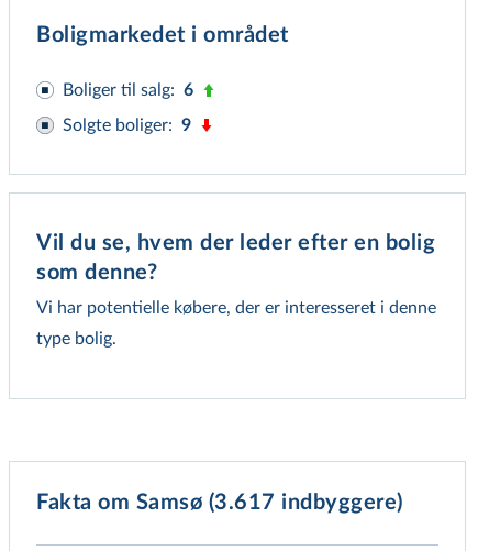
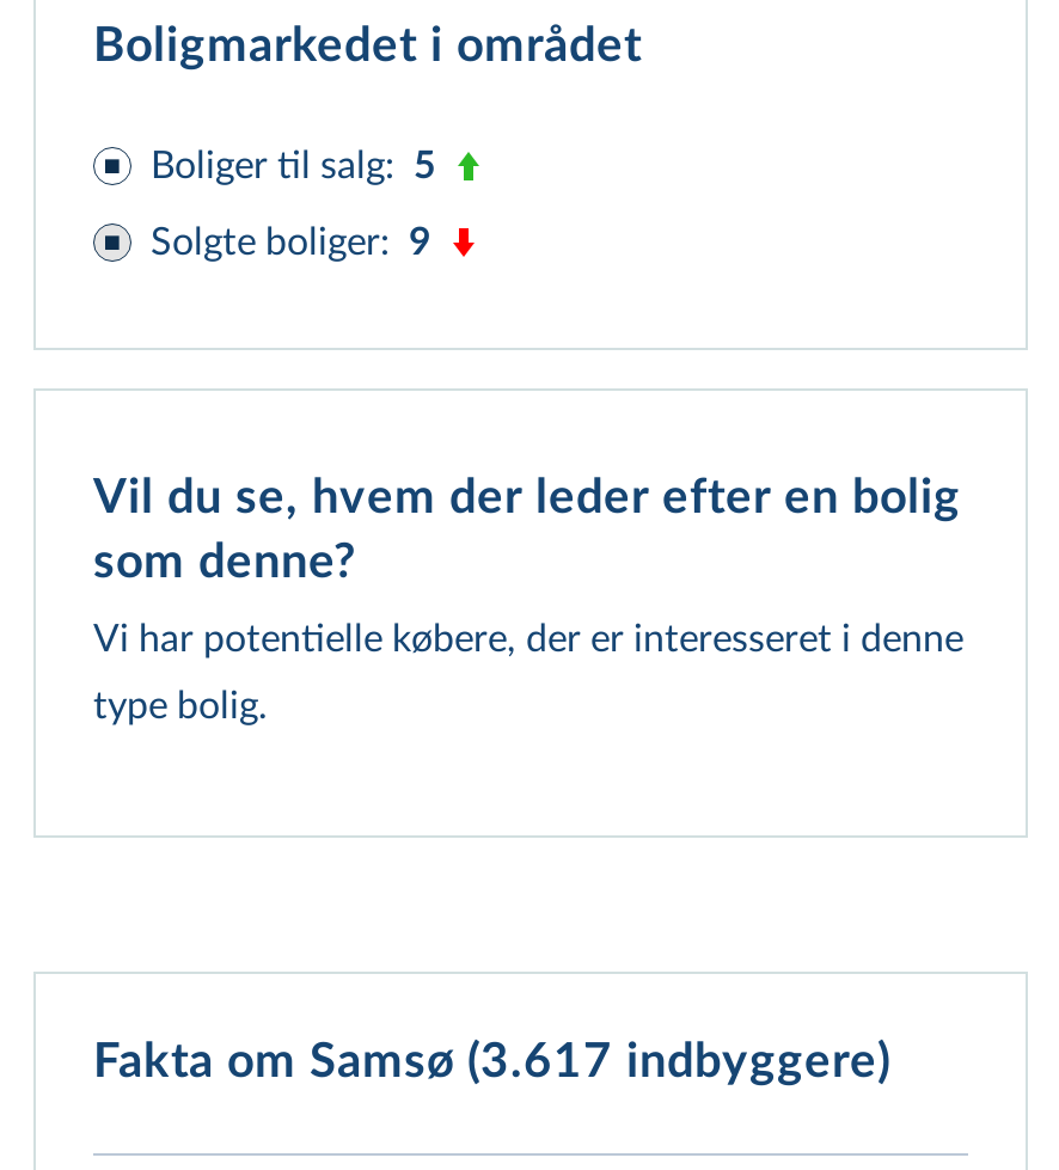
[63,81,193,99] Boliger til salg: 6 -> [151,147,435,185] Boliger til salg: 5

